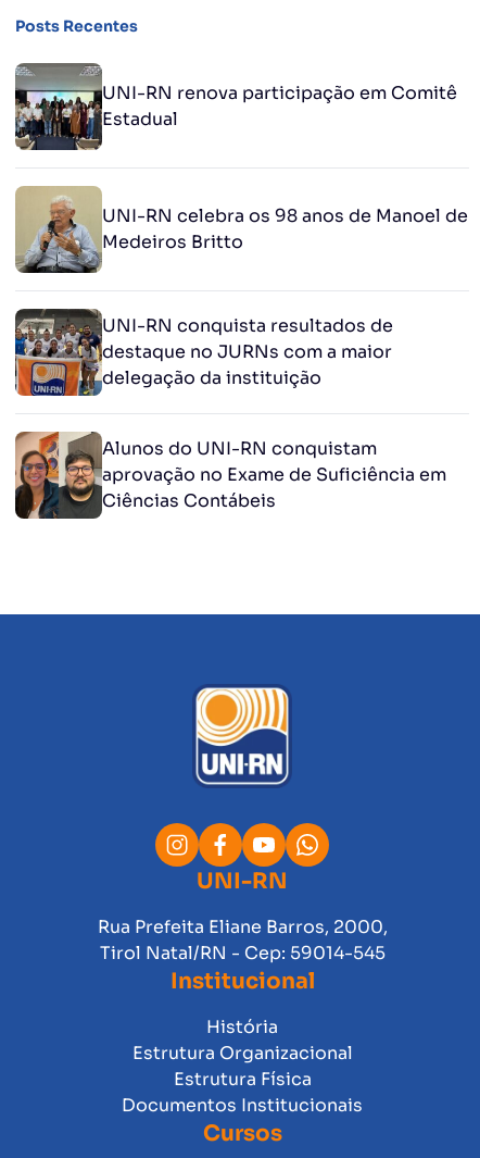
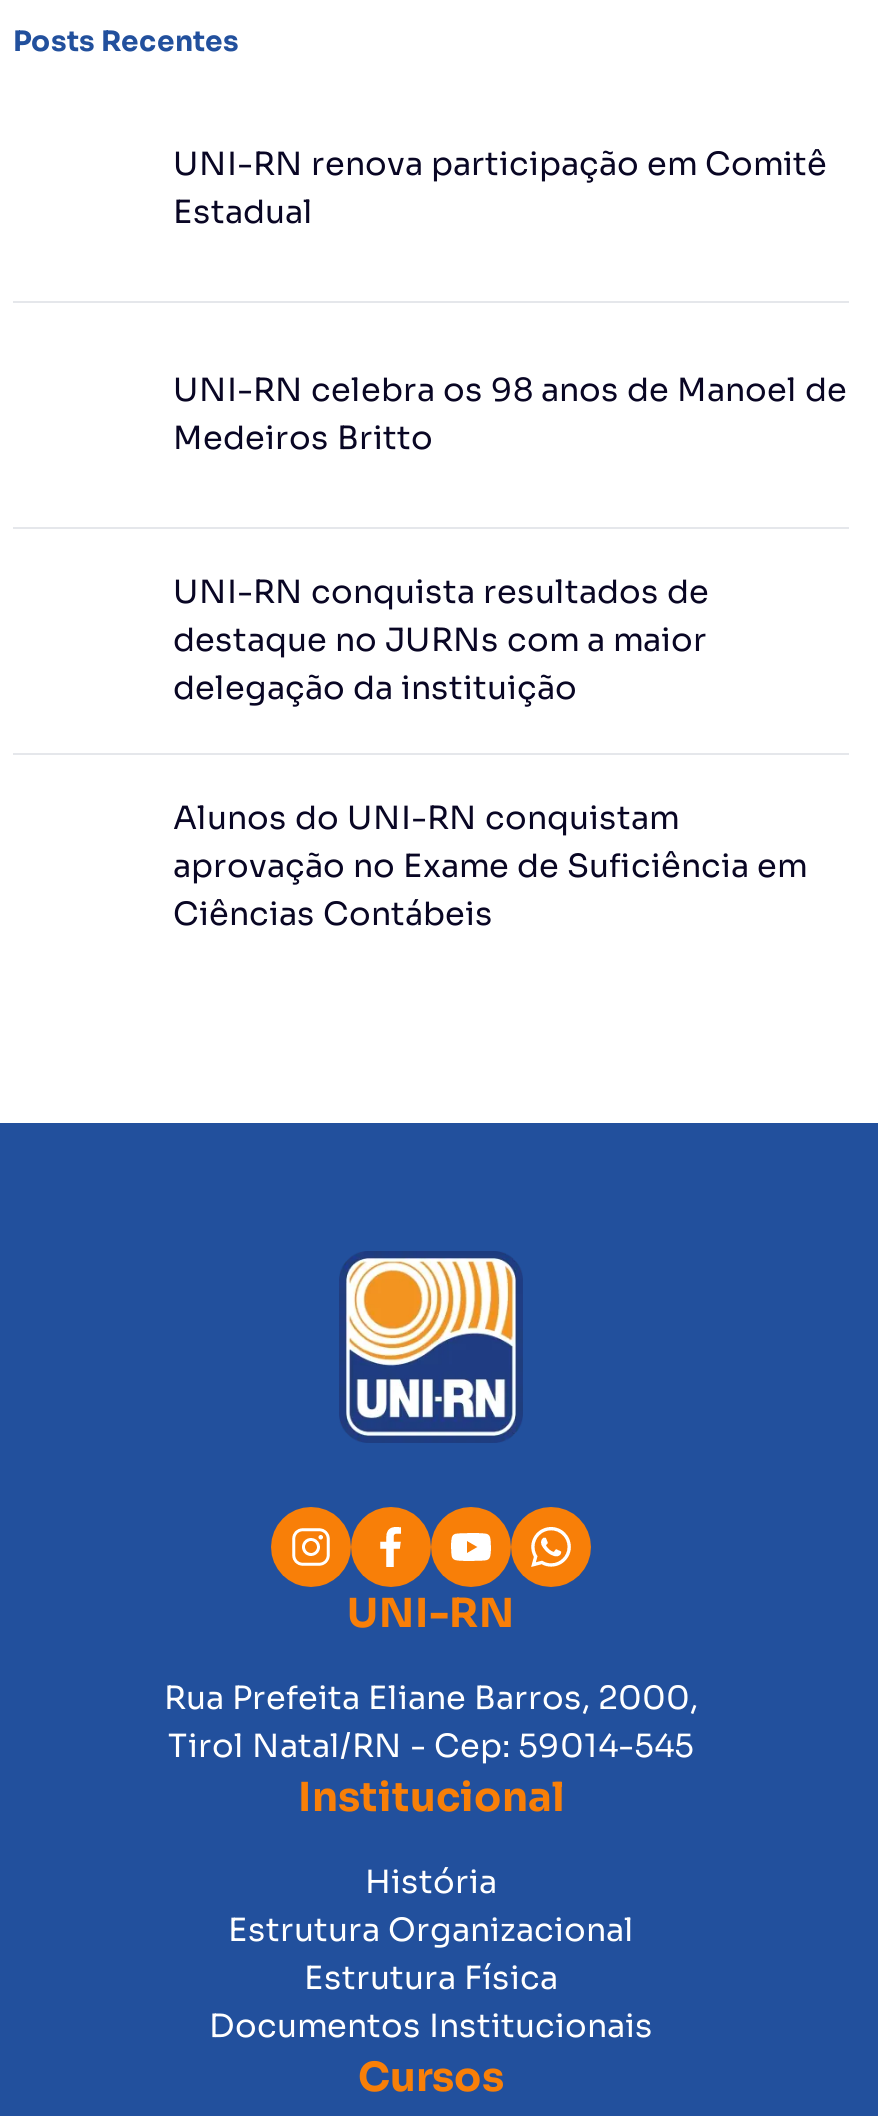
[14,62,103,151] [image] -> none
[14,185,103,274] [image] -> none
[14,308,101,397] [image] -> none
[14,431,101,520] [image] -> none

